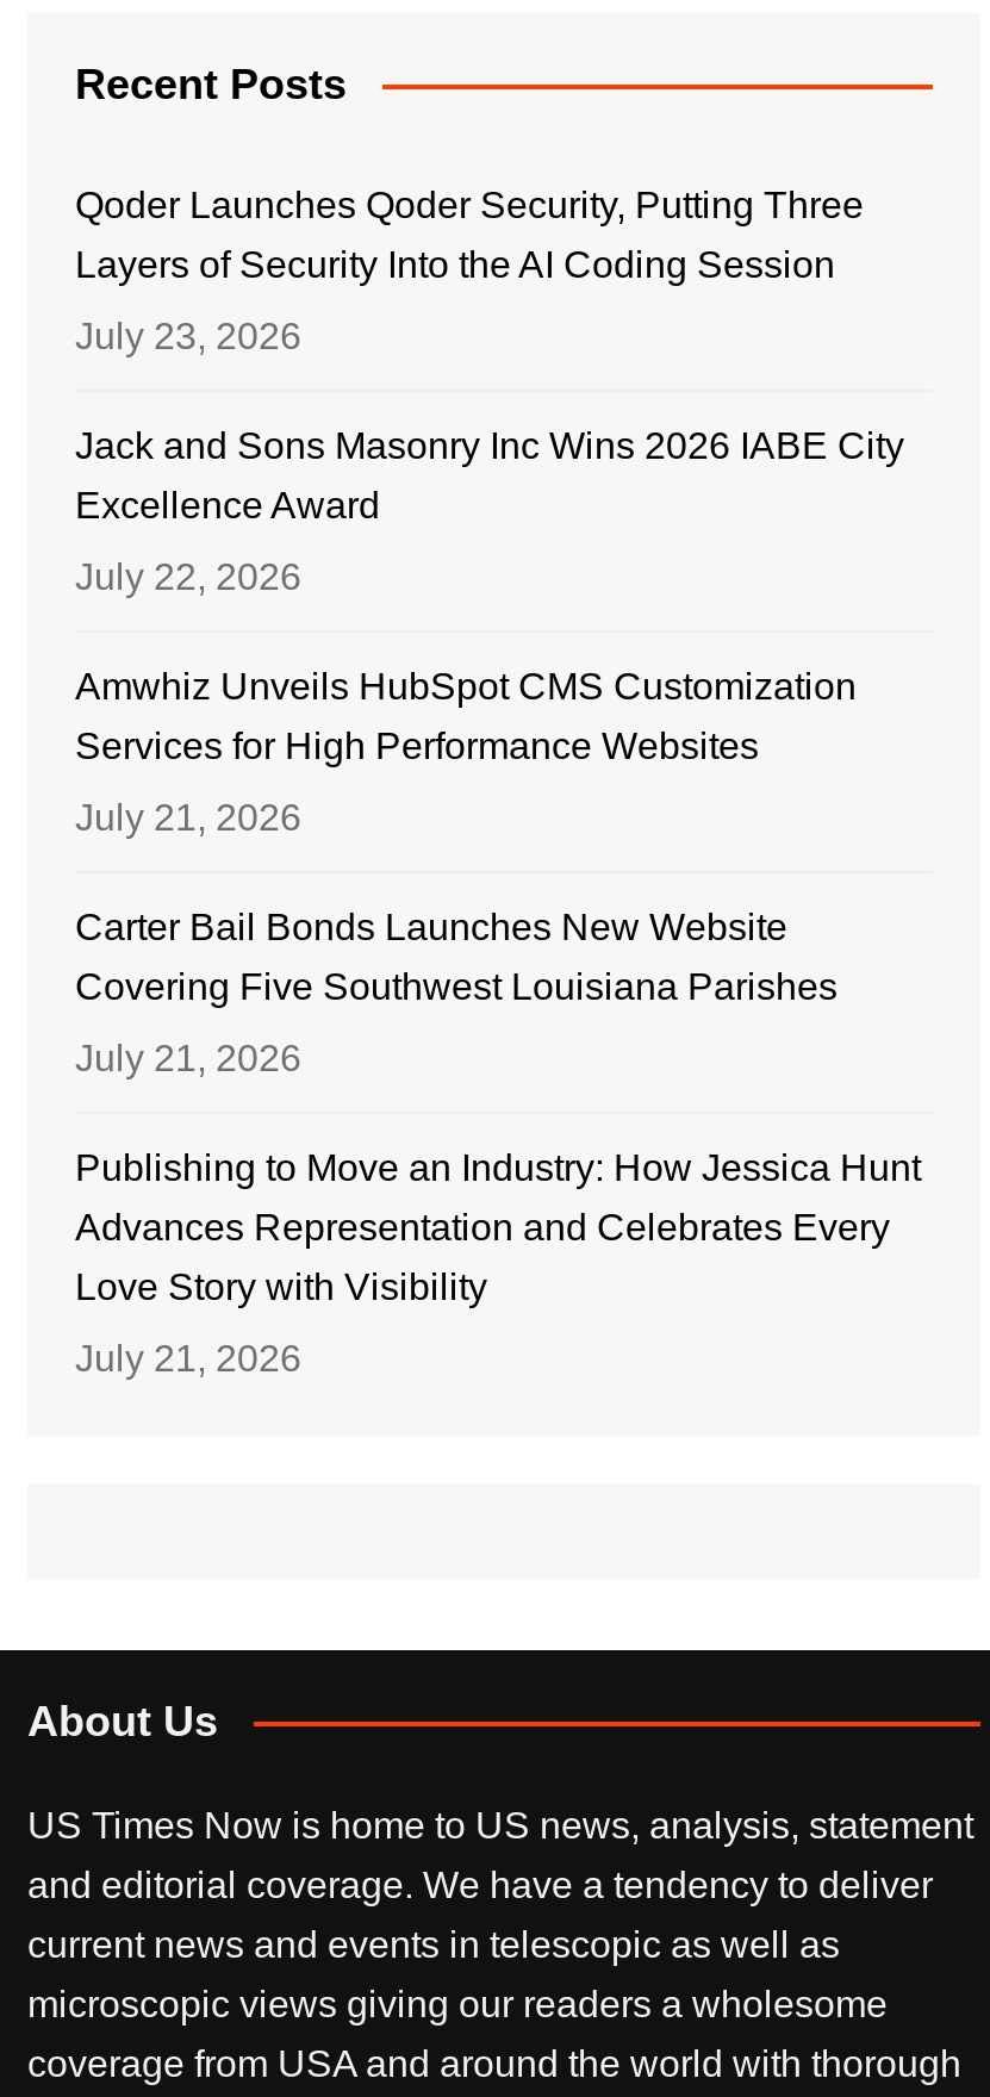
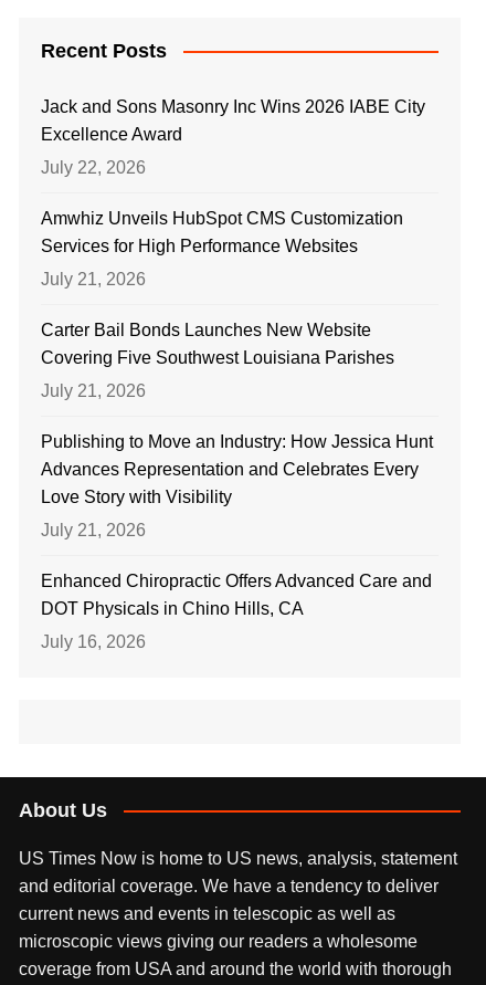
[75,184,864,356] Qoder Launches Qoder Security, Putting Three | Layers of Security Into the AI Coding Session | July 23, 2026 -> none
moved [75,425,921,1378] -> [41,97,433,539]: Jack and Sons Masonry Inc Wins 2026 IABE City | Excellence Award | July 22, 2026 | ... | Love Story with Visibility | July 21, 2026
none -> [41,571,432,651] Enhanced Chiropractic Offers Advanced Care and | DOT Physicals in Chino Hills, CA | July 16, 2026

